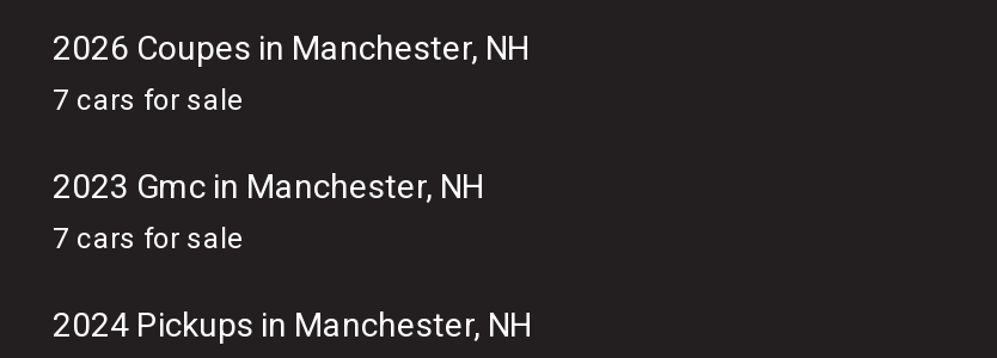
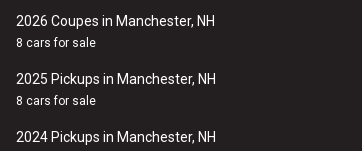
[53,84,244,117] 7 cars for sale -> [16,36,96,50] 8 cars for sale
[53,167,483,205] 2023 Gmc in Manchester, NH -> [16,71,216,87] 2025 Pickups in Manchester, NH
[53,222,244,255] 7 cars for sale -> [16,94,96,108] 8 cars for sale

